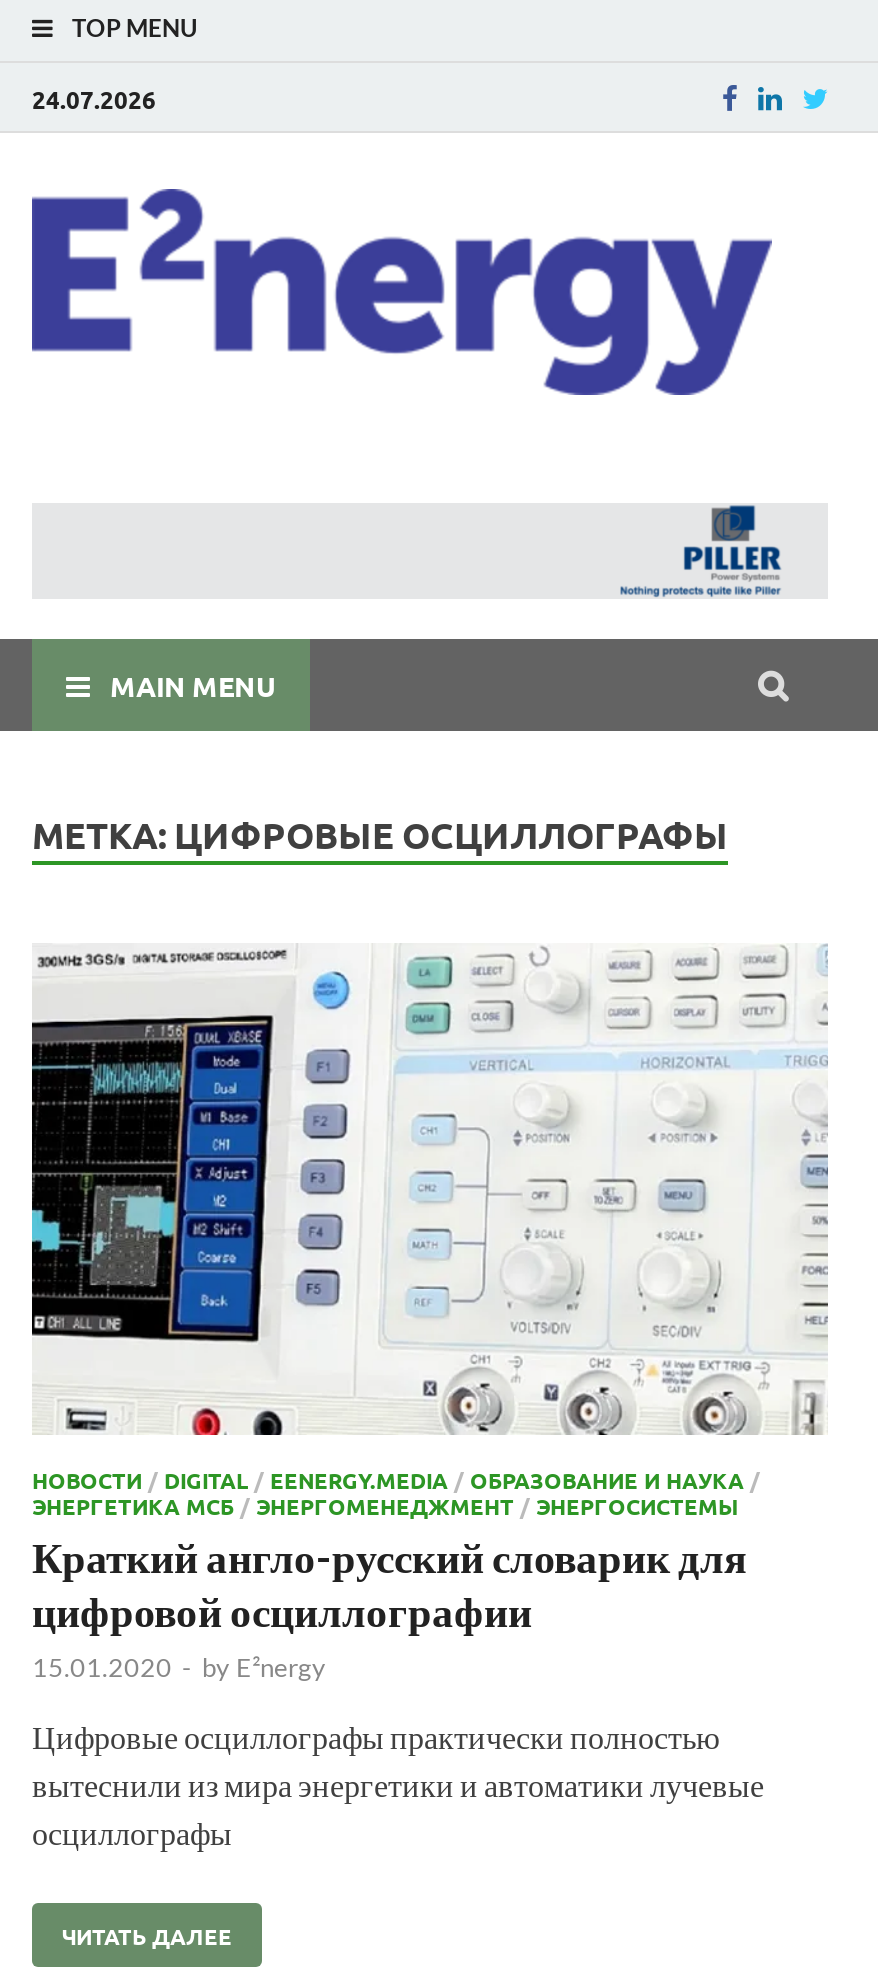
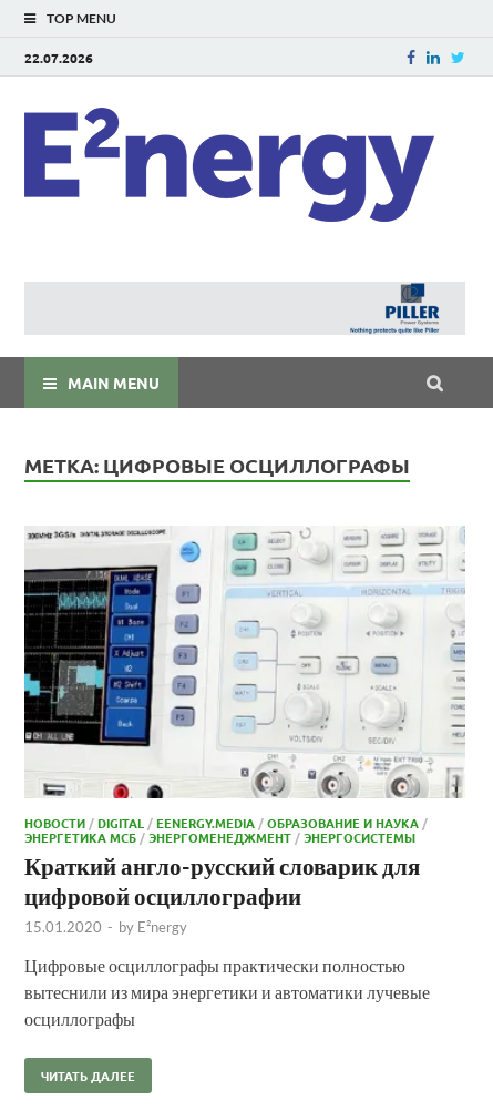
[32,82,156,114] 24.07.2026 -> [24,48,93,66] 22.07.2026

